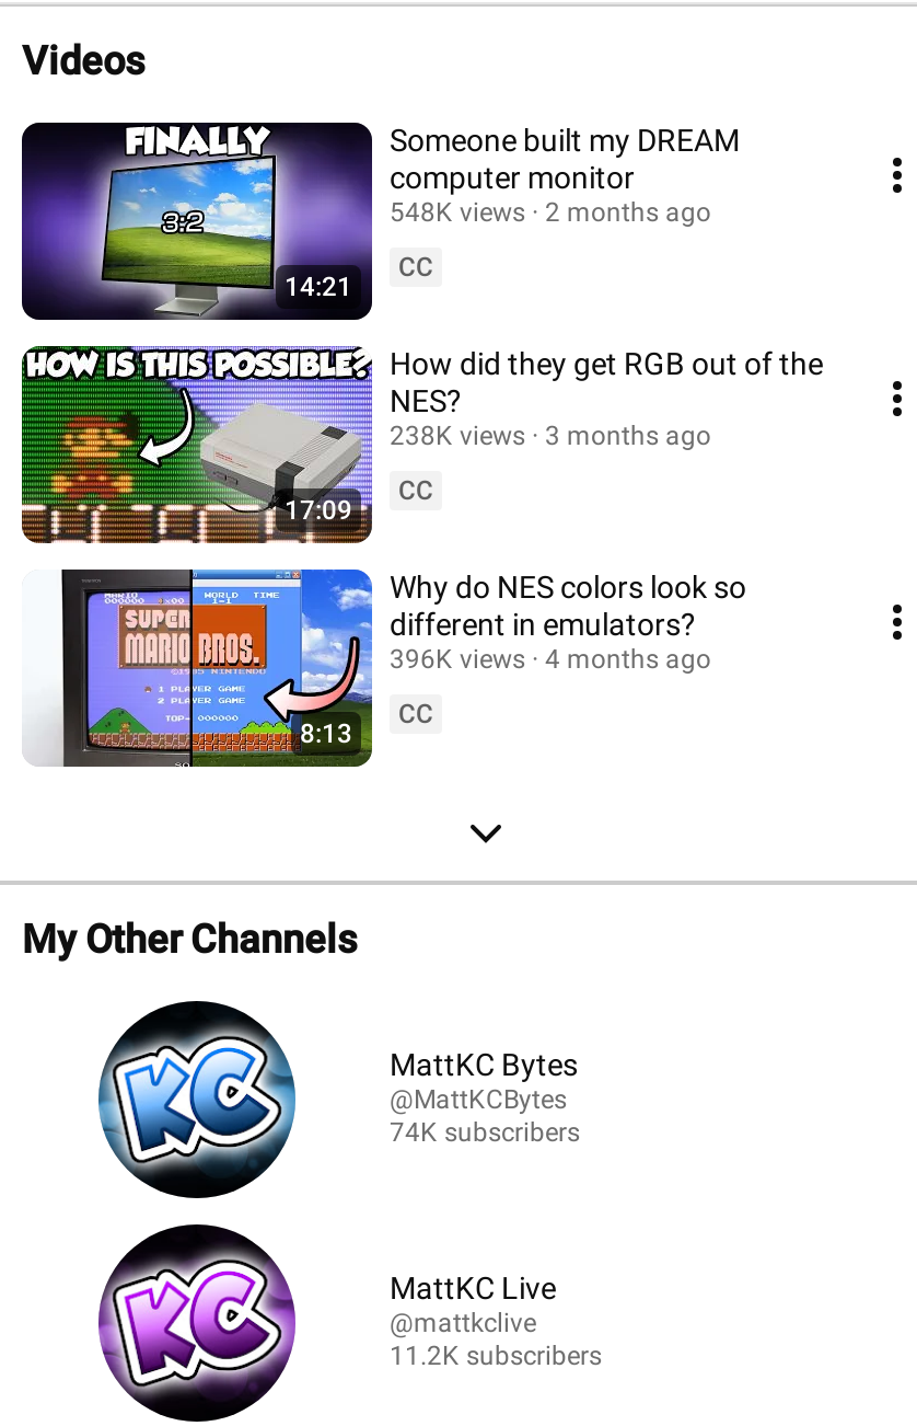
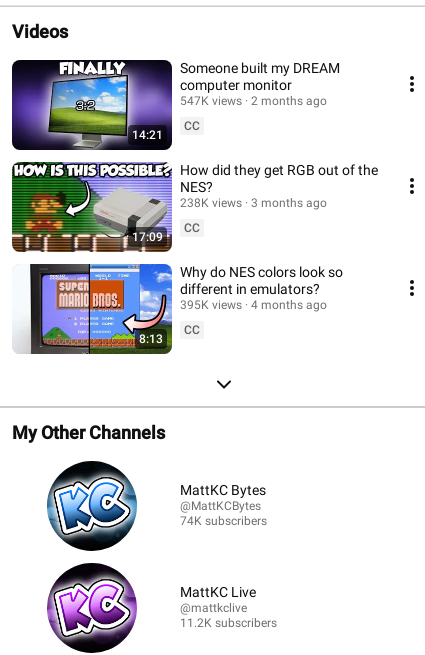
[390,196,711,227] 548K views 2 months ago -> [180,93,327,107] 547K views 2 months ago
[390,643,711,674] 396K views 4 months ago -> [180,297,327,311] 395K views 4 months ago

